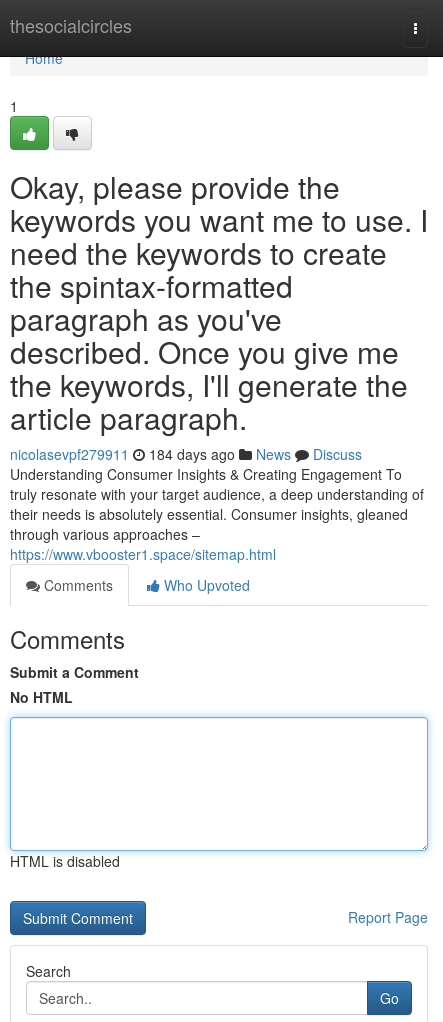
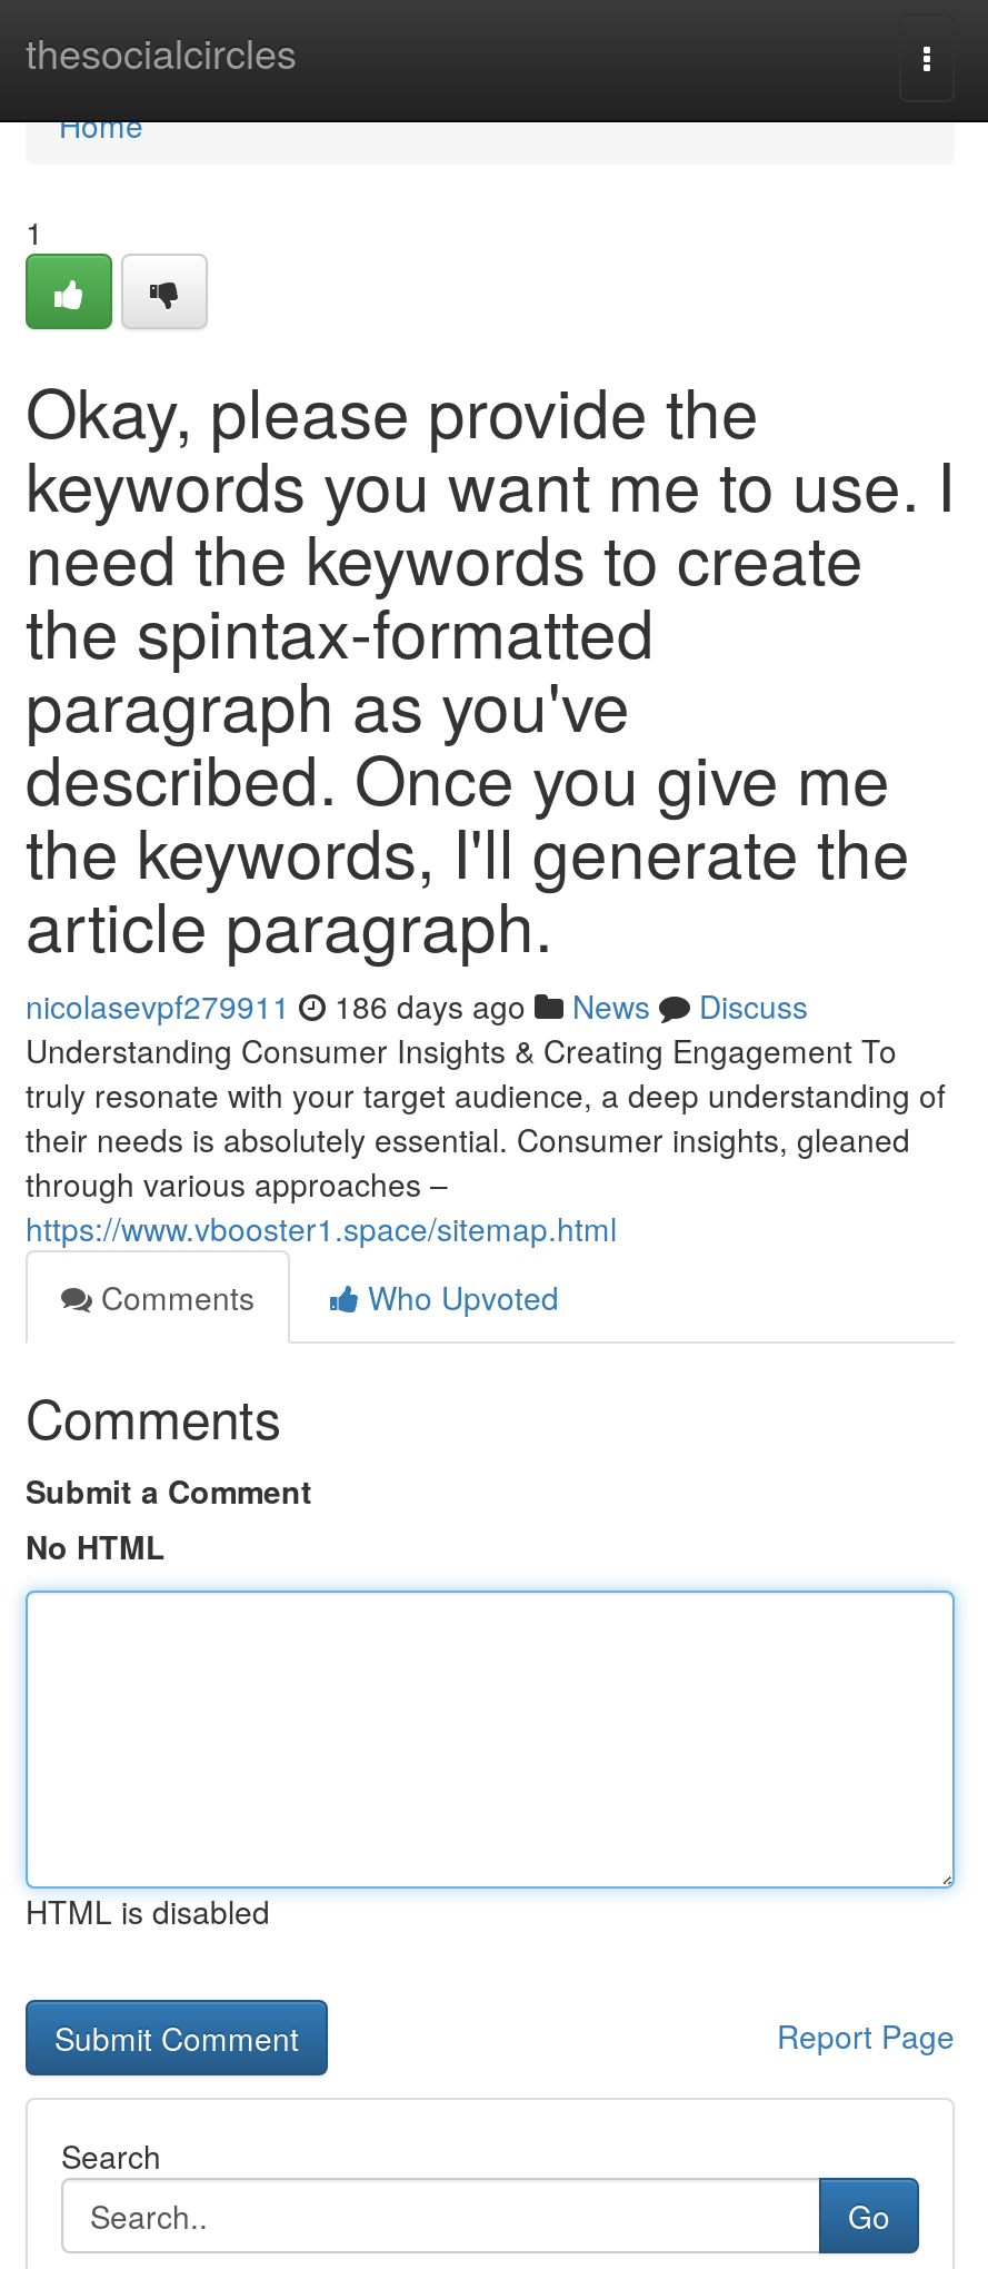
[10,444,362,464] nicolasevpf279911 184 days ago News Discuss -> [26,983,808,1028] nicolasevpf279911 186 days ago News Discuss

